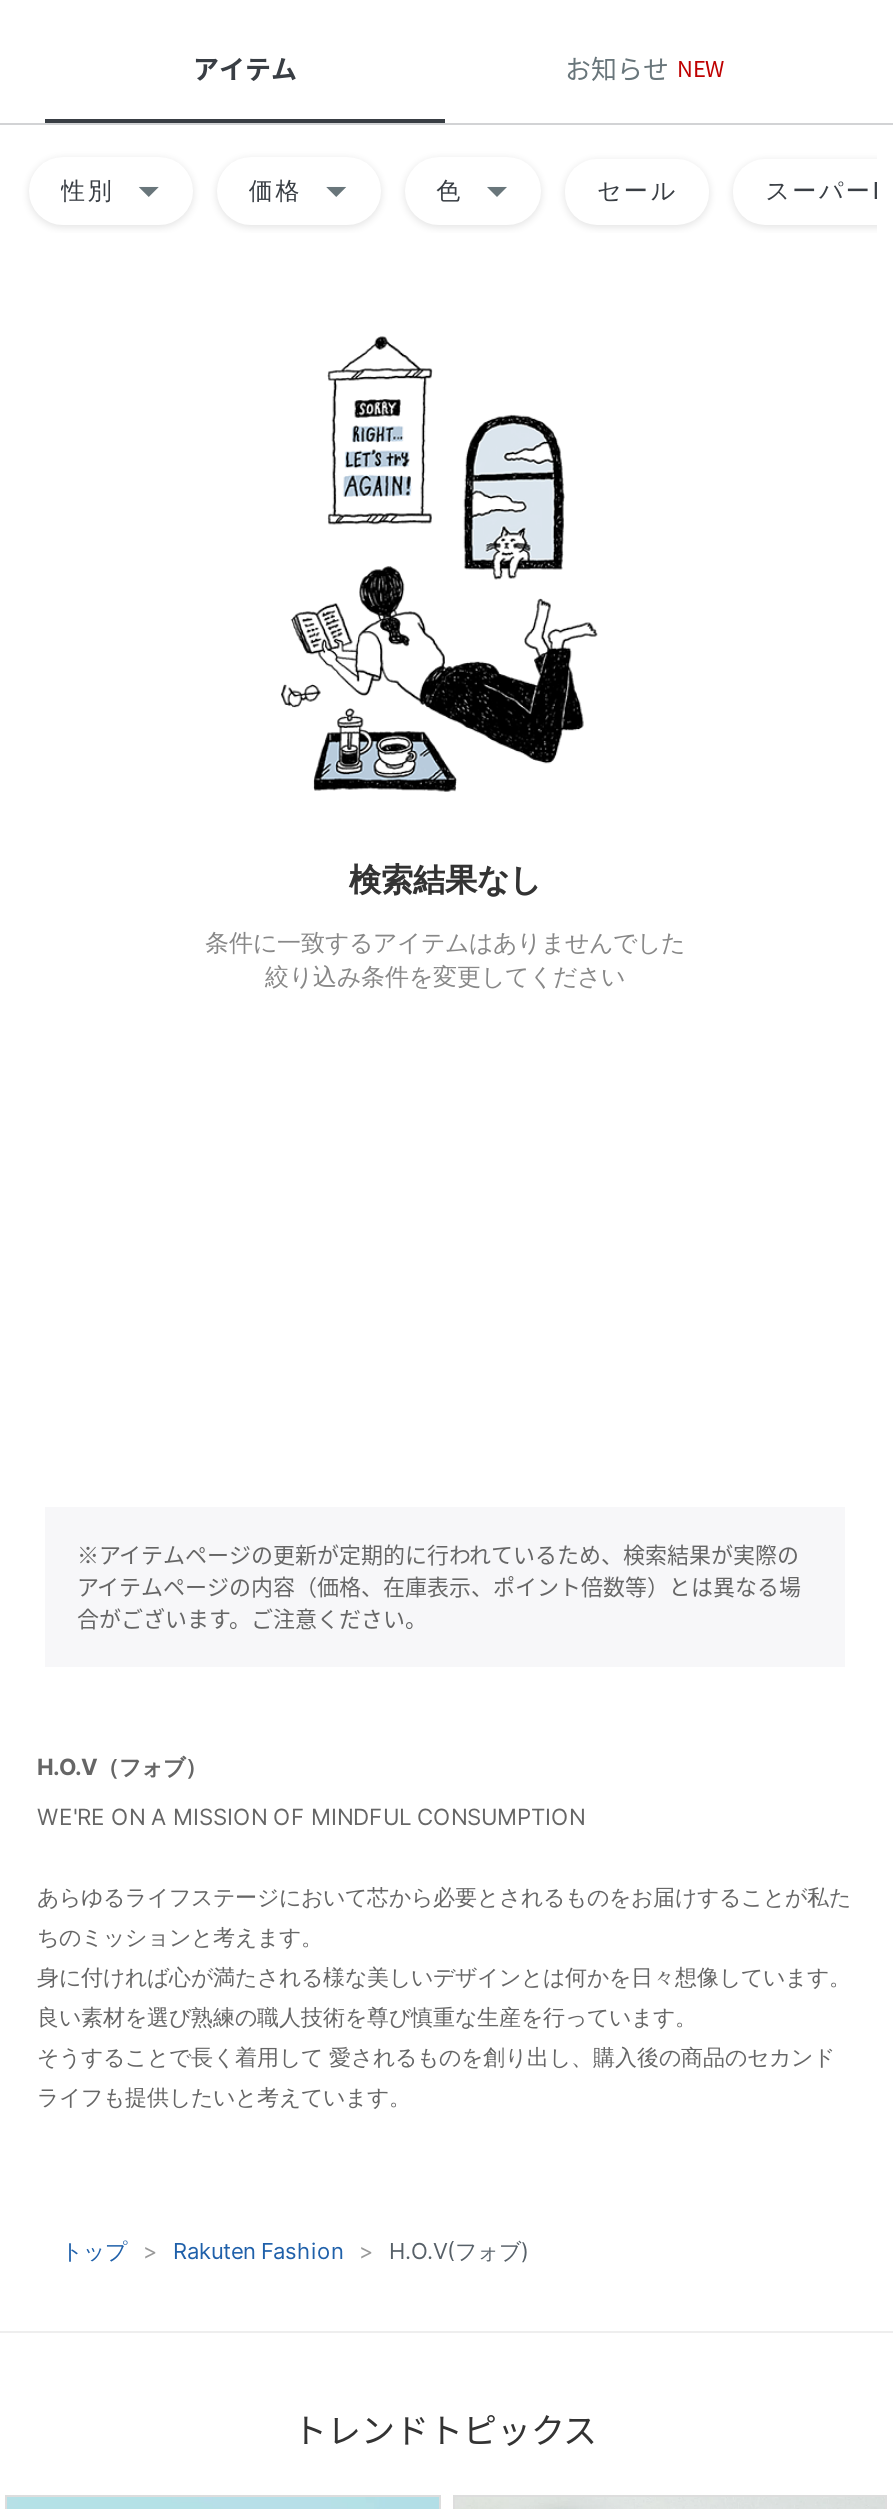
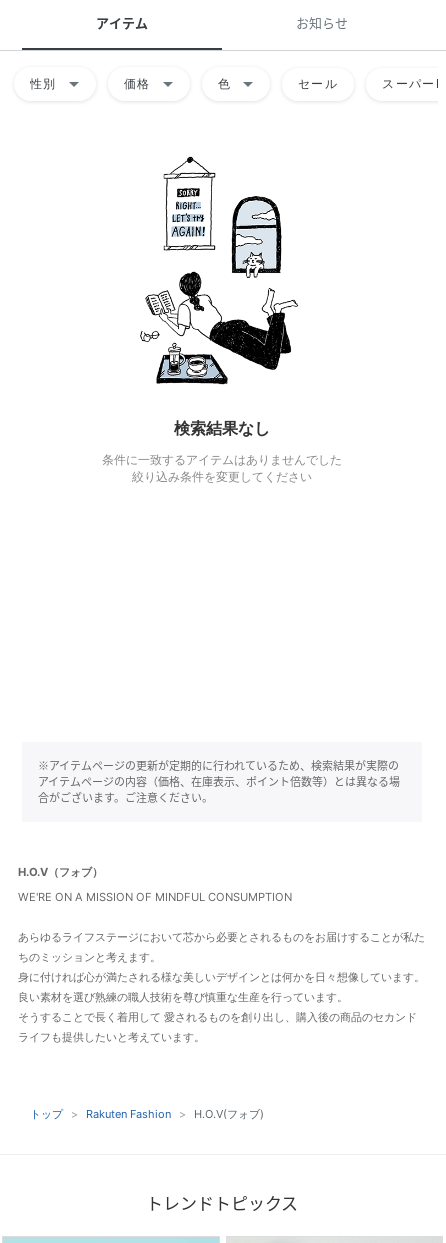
[565,50,725,88] お知らせ NEW -> [296,13,348,32] お知らせ

